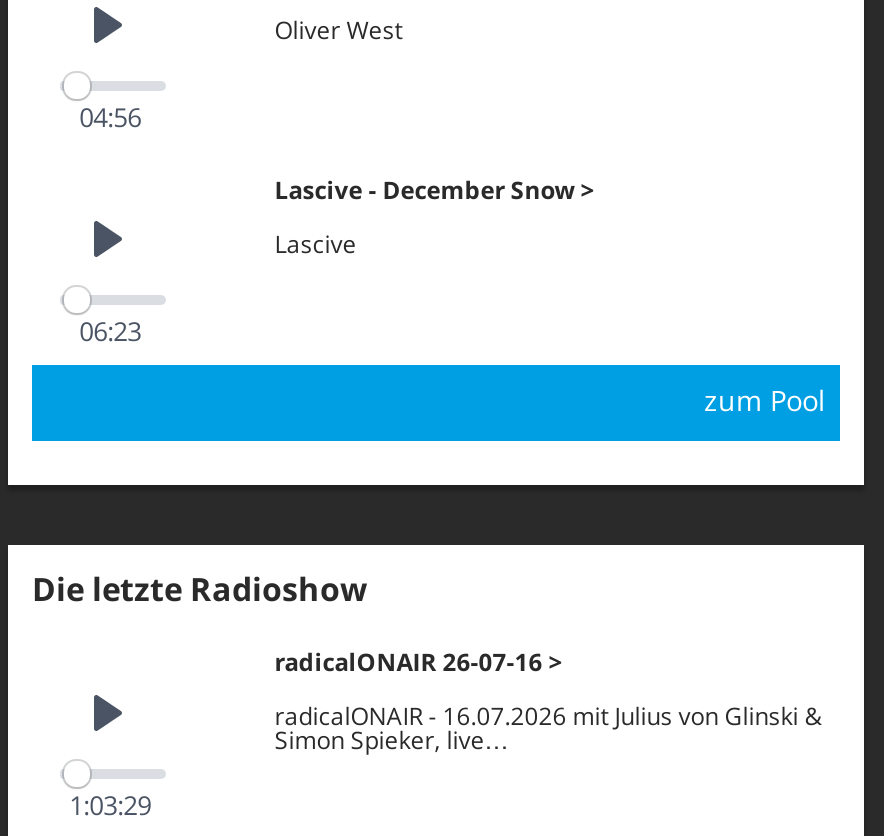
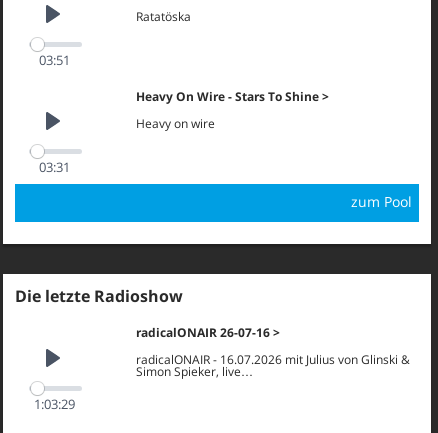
[274,13,402,47] Oliver West -> [136,8,191,25] Ratatöska
[79,99,141,135] 04:56 -> [39,51,70,69] 03:51
[274,173,574,207] Lascive - December Snow -> [136,88,319,105] Heavy On Wire - Stars To Shine
[274,227,356,261] Lascive -> [136,115,215,132] Heavy on wire
[79,313,141,349] 06:23 -> [39,158,70,176] 03:31

